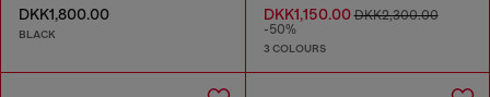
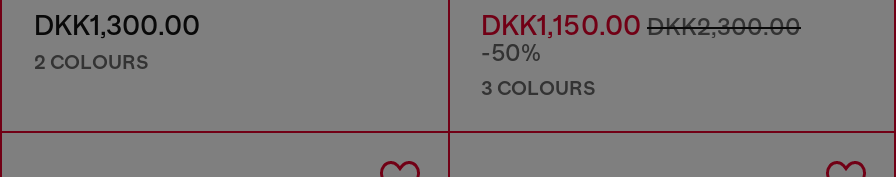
[19,6,109,41] DKK1,800.00 | BLACK -> [34,10,200,74] DKK1,300.00 | 2 COLOURS

